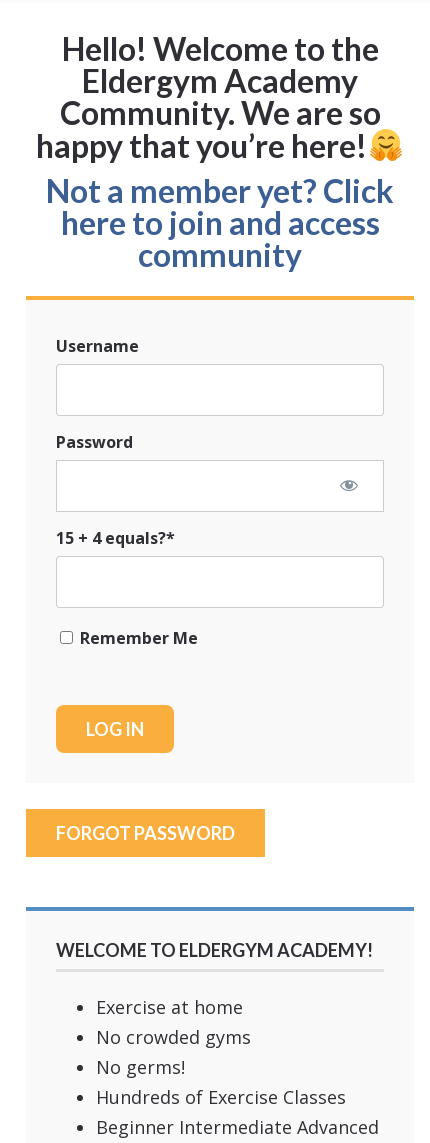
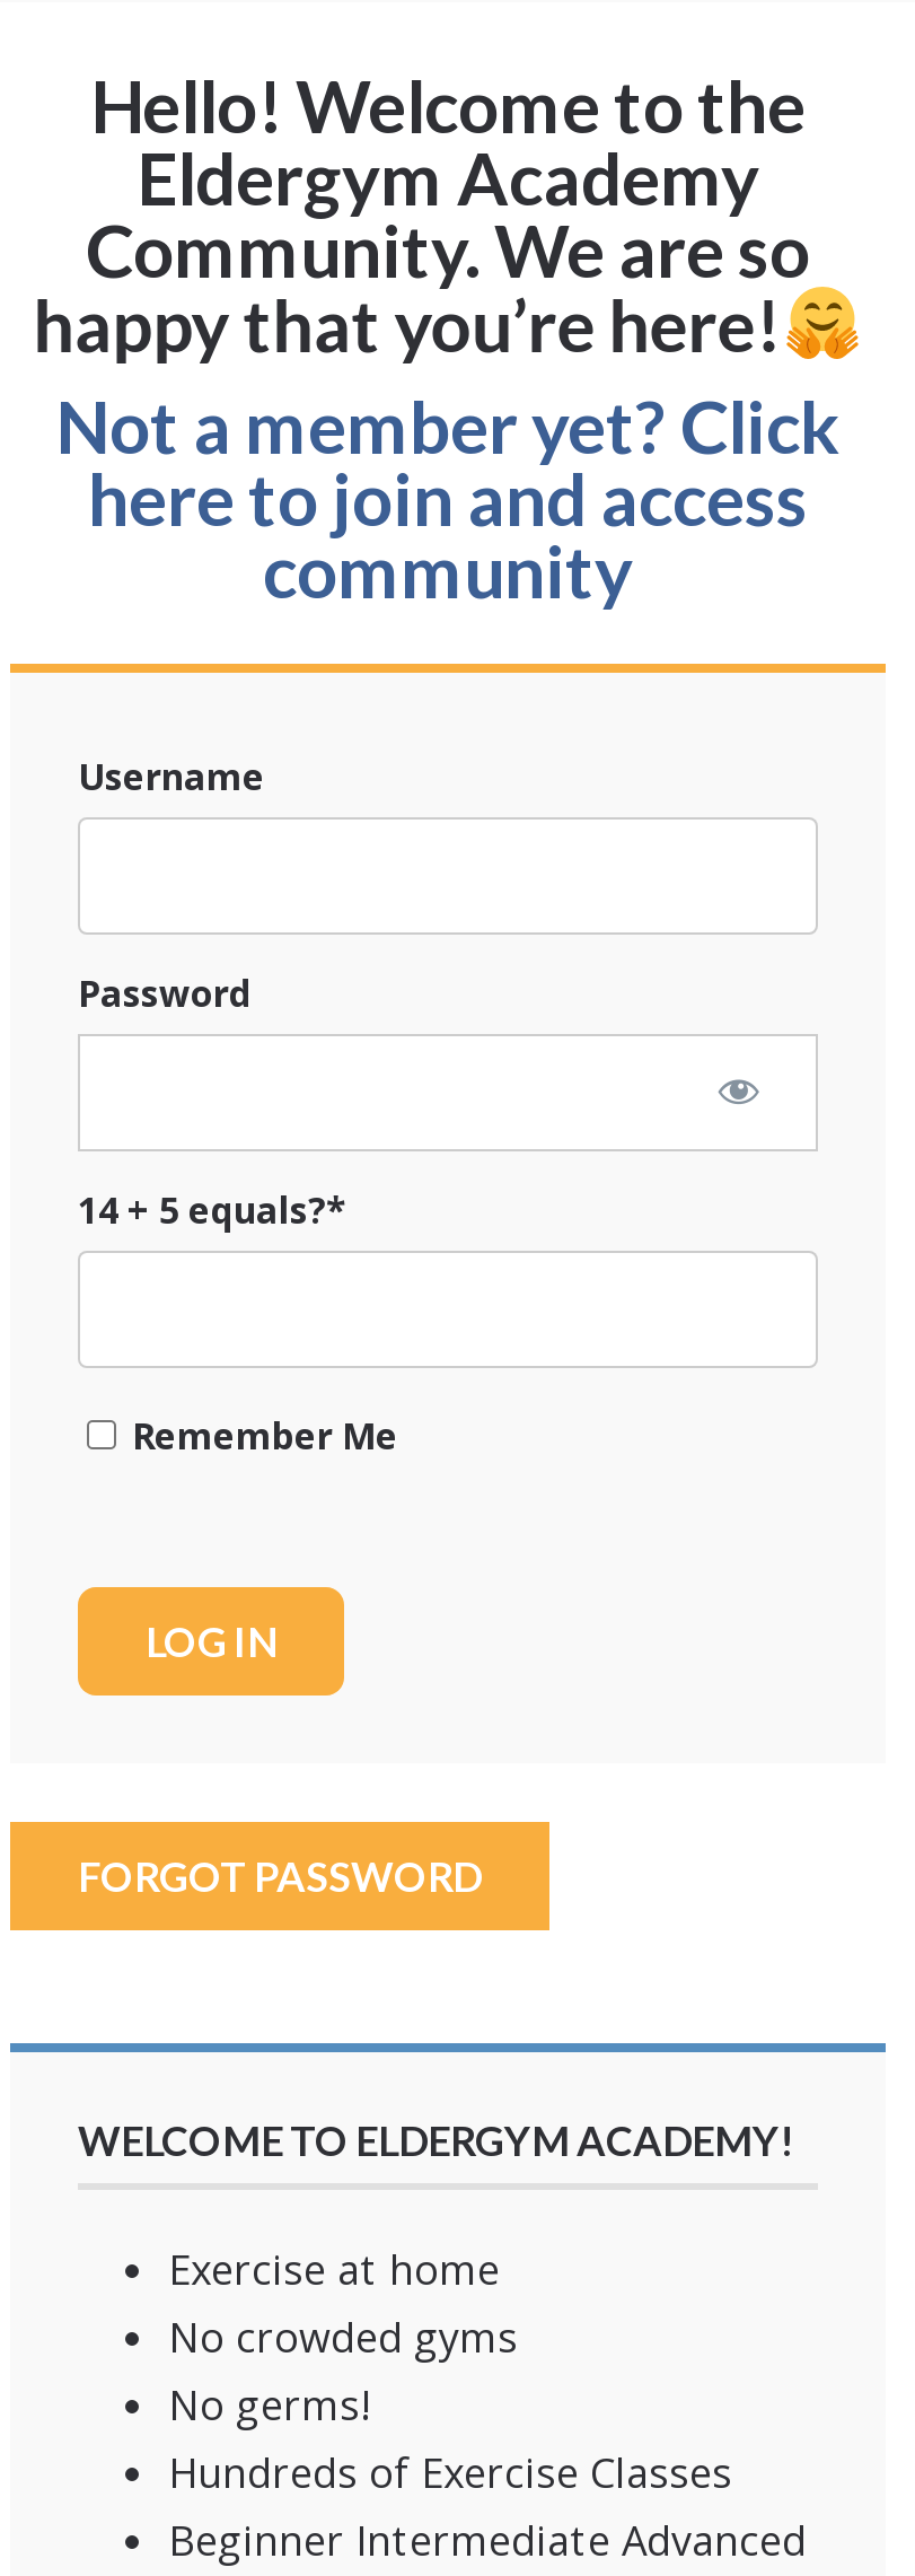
[56,527,175,549] 15 + 4 equals?* -> [78,1184,346,1234] 14 + 5 equals?*

